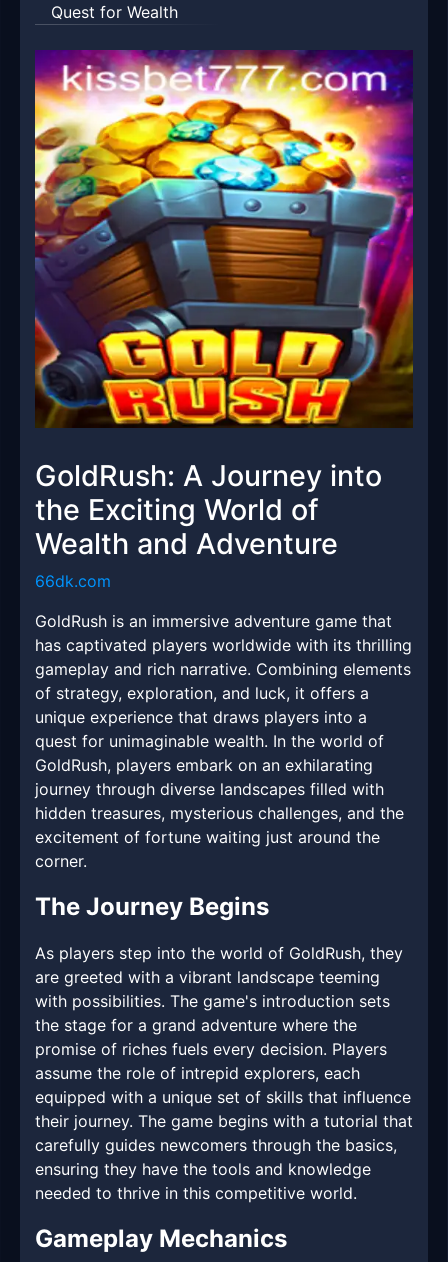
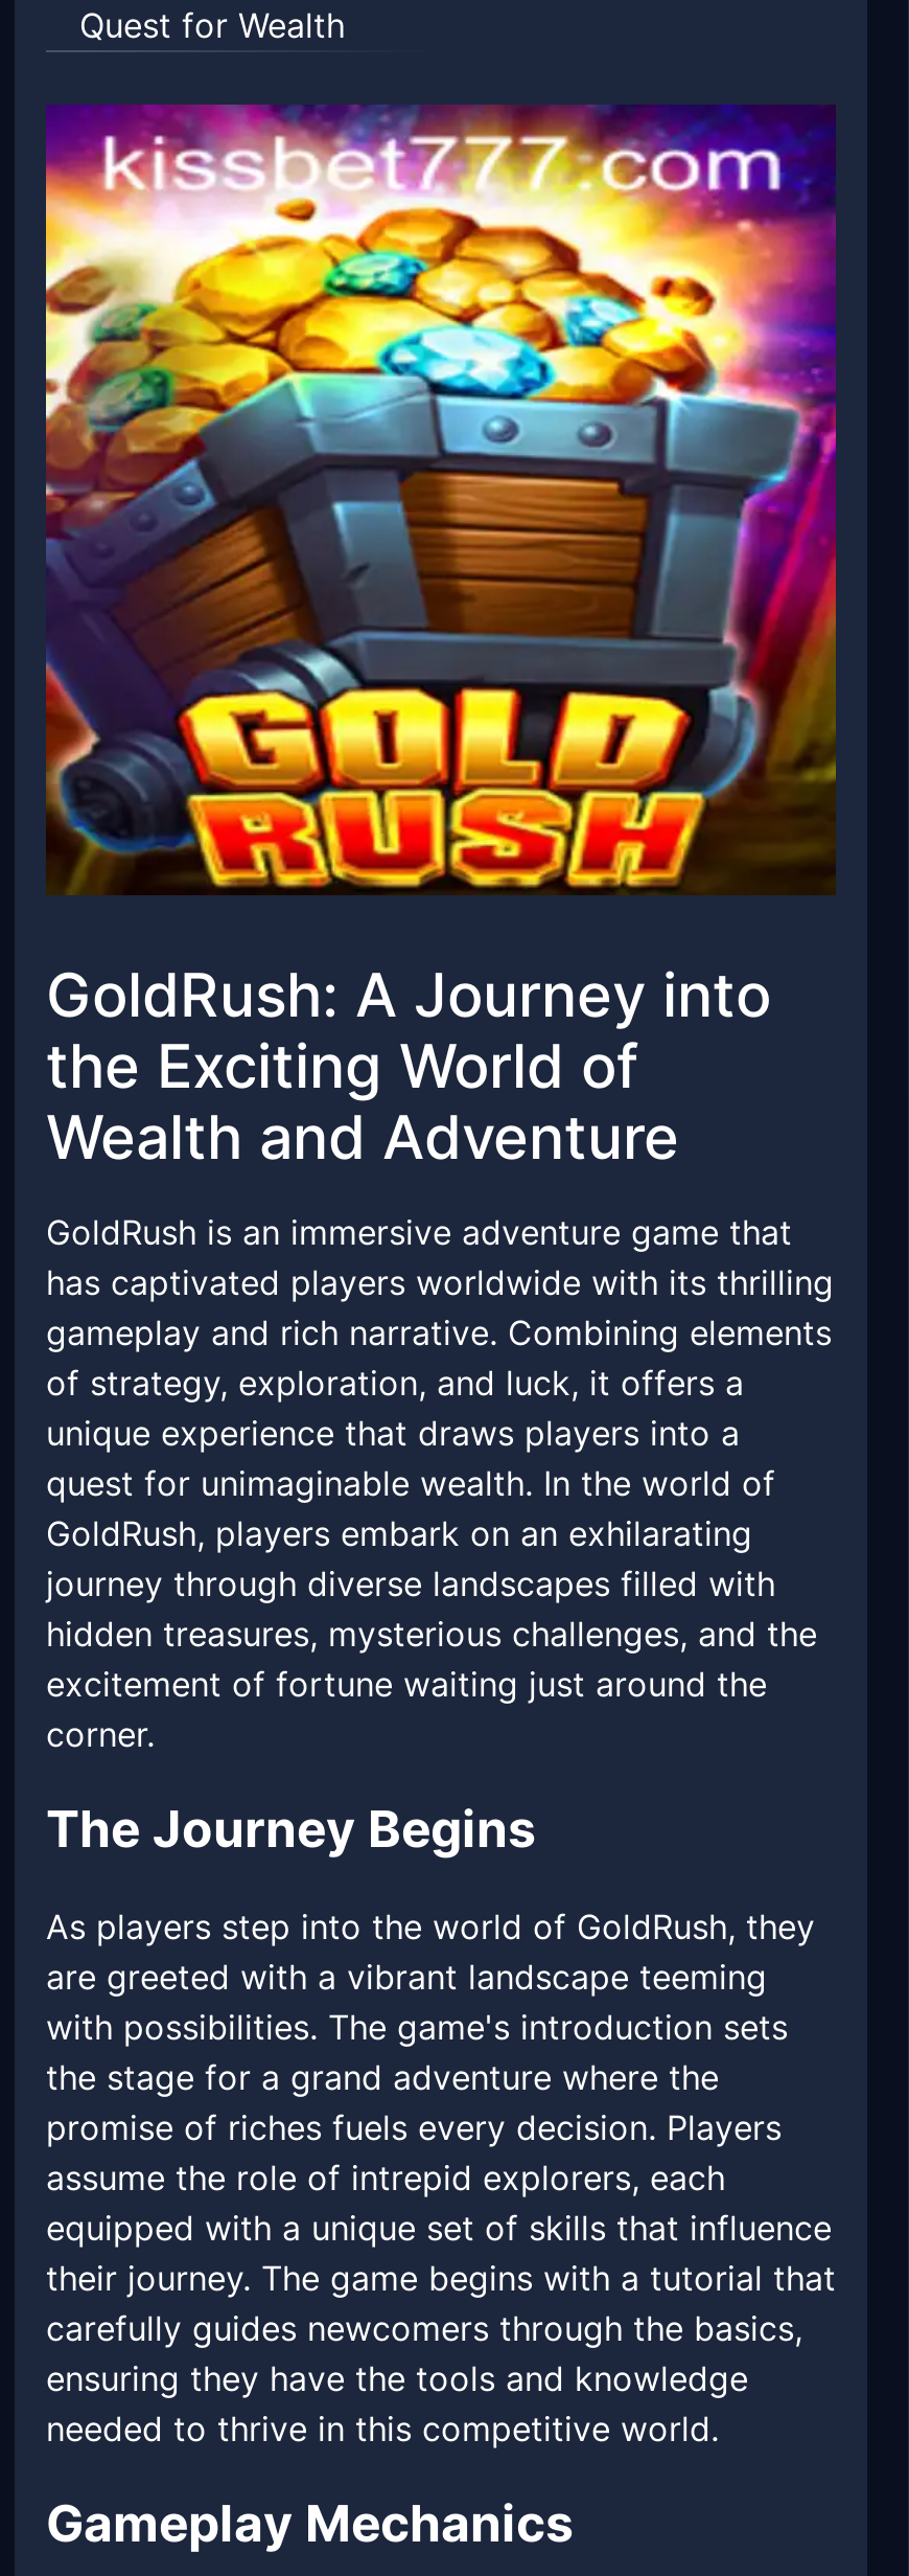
[35,571,111,591] 66dk.com -> none

